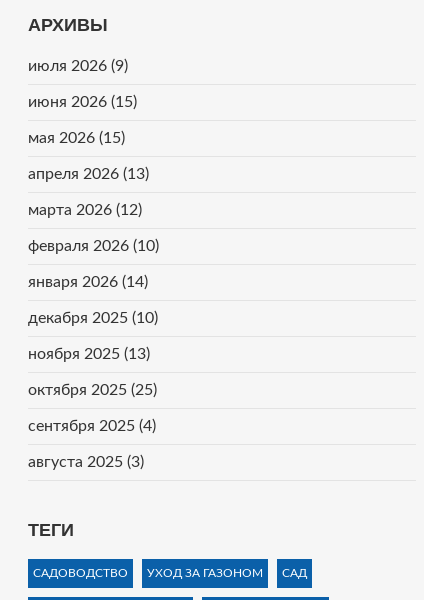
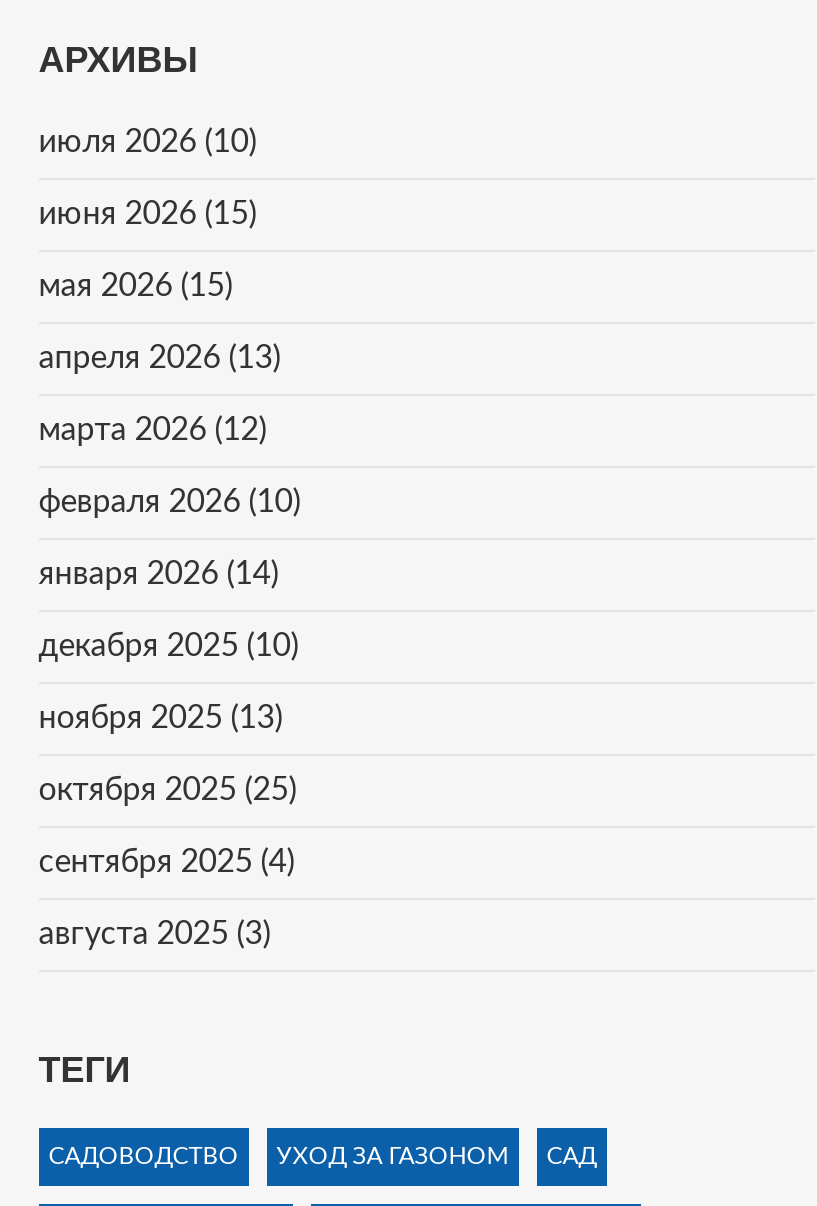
[28,58,128,74] июля 2026 (9) -> [39,127,257,159] июля 2026 (10)

